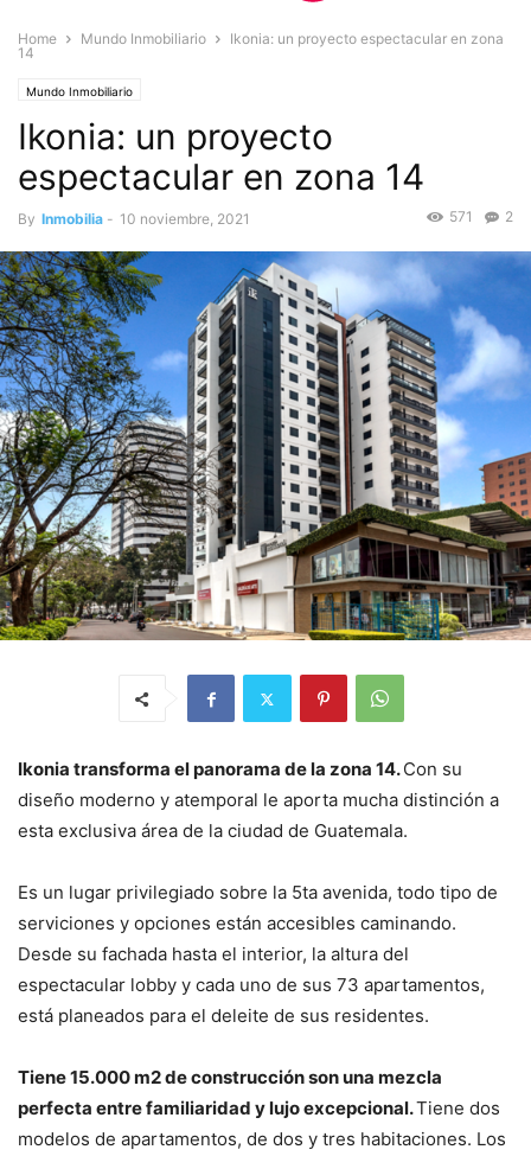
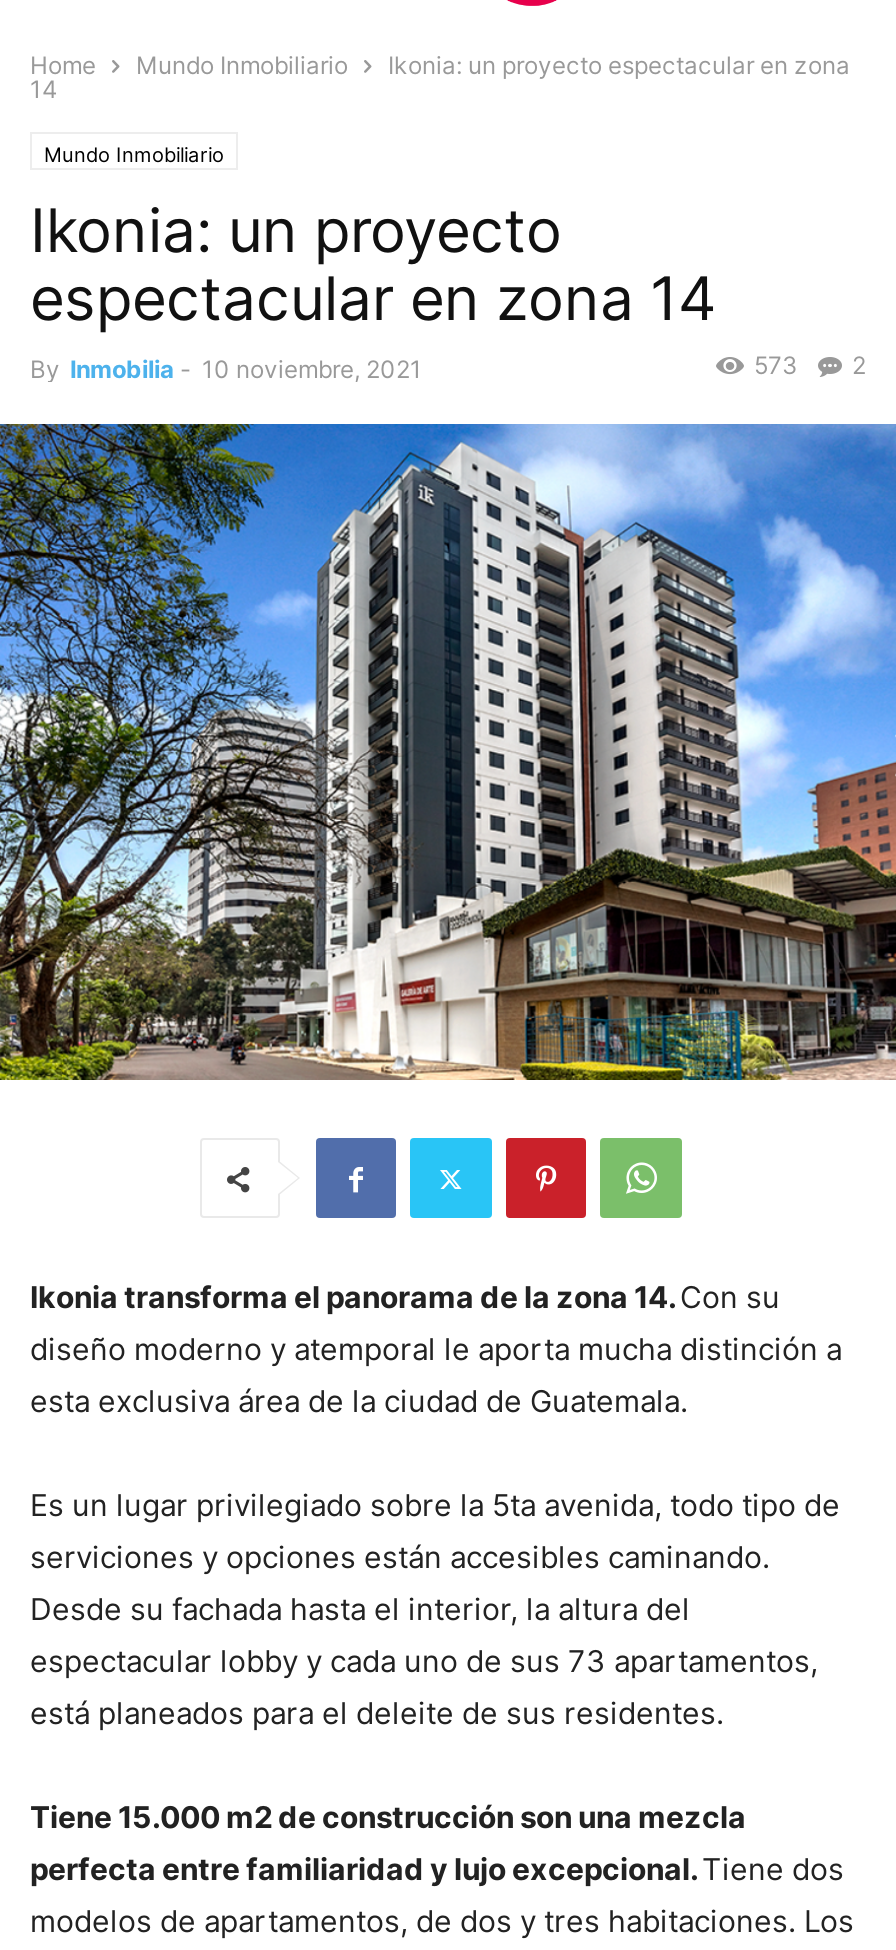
[449,207,513,225] 571 2 -> [754,350,866,380] 573 2

